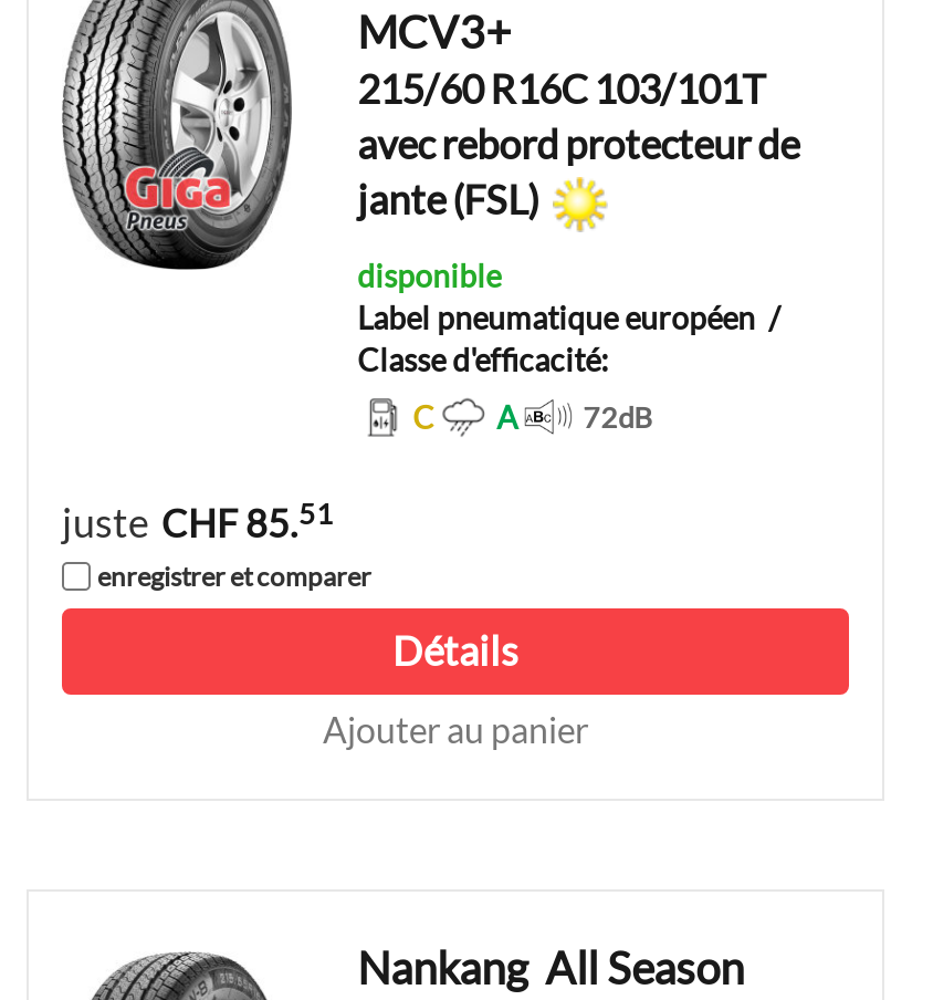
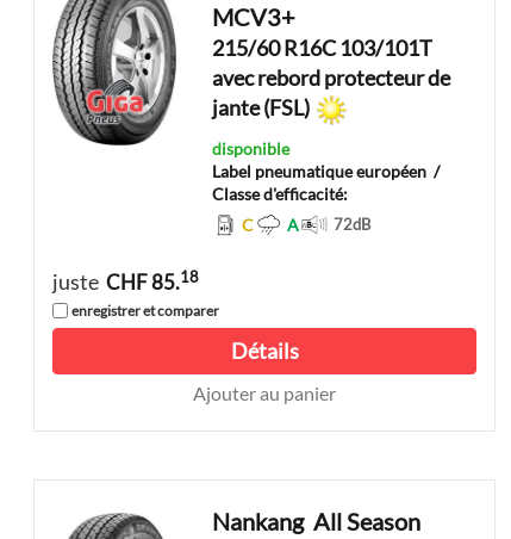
[62,496,334,547] juste CHF 85.51 -> [52,267,199,295] juste CHF 85.18

